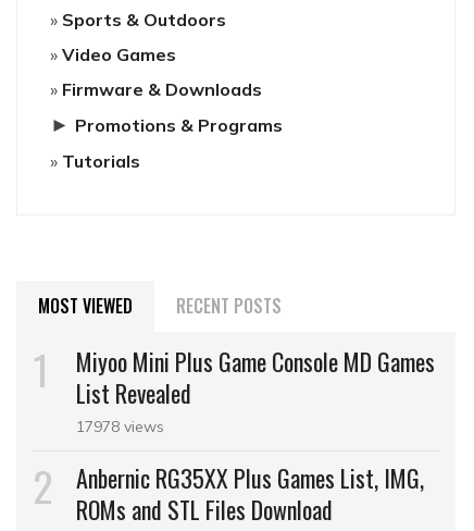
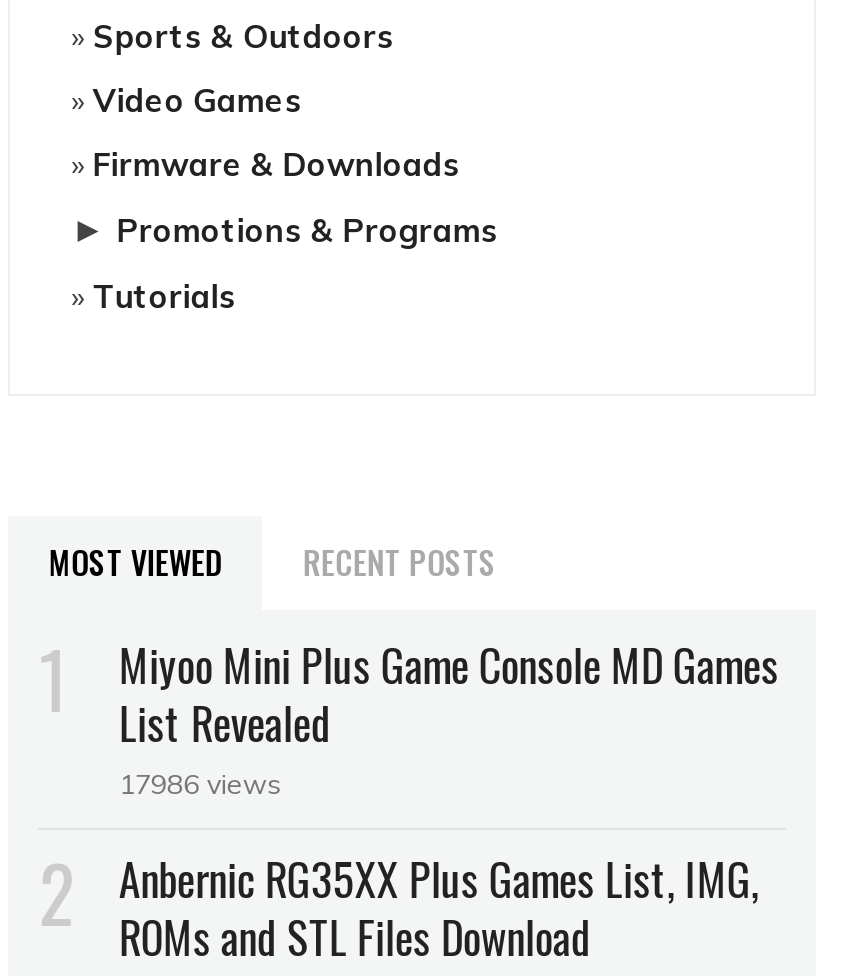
[77,417,165,436] 17978 views -> [119,766,281,802] 17986 views

